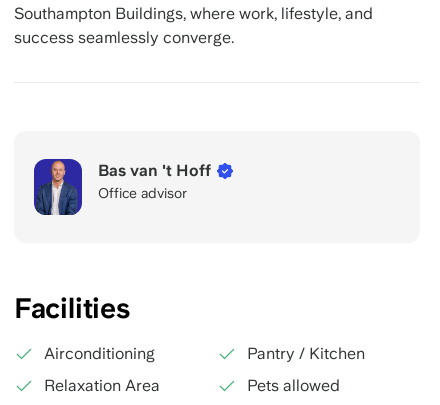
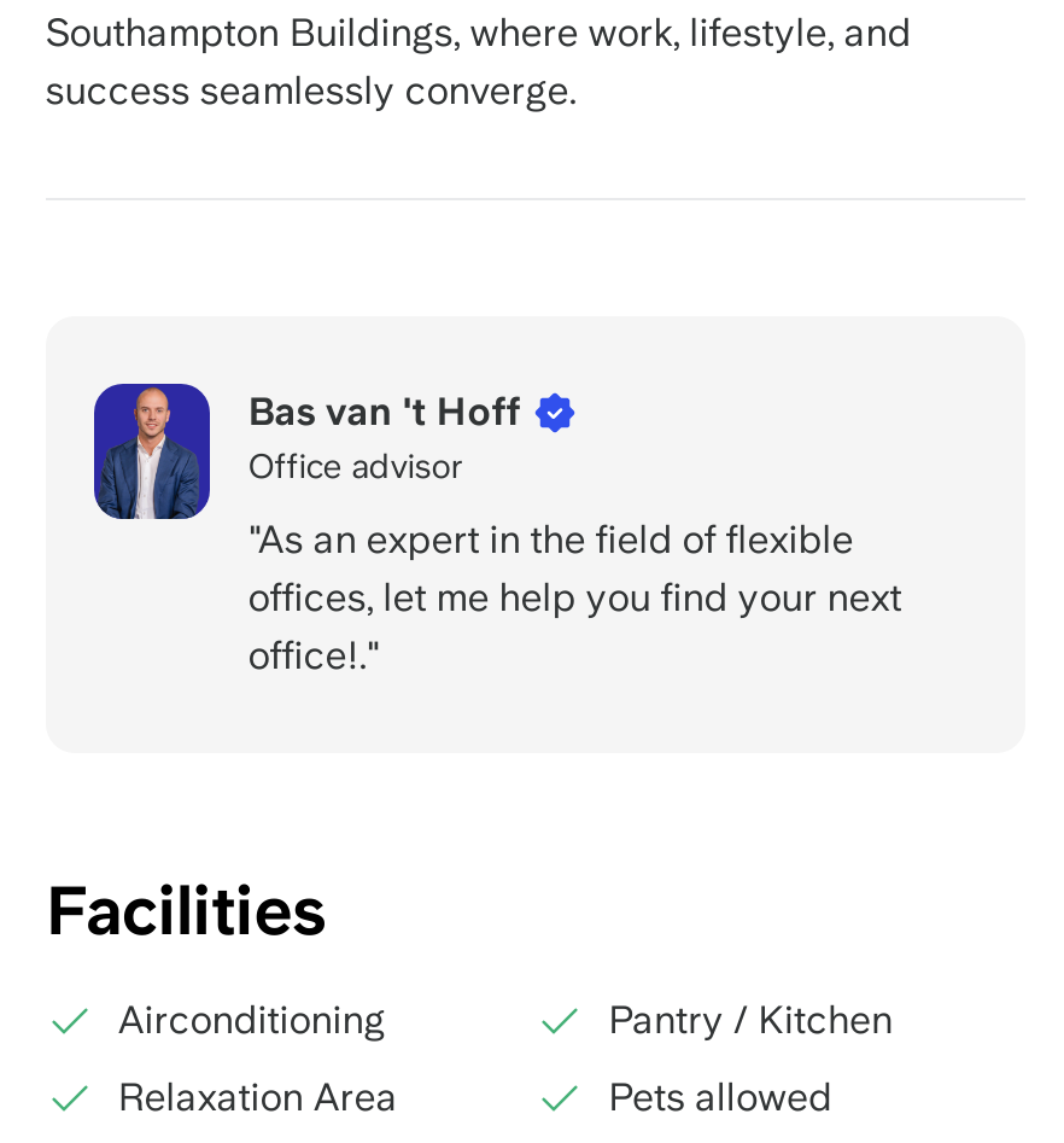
none -> [248,516,902,677] "As an expert in the field of flexible | offices, let me help you find your next | office!."

